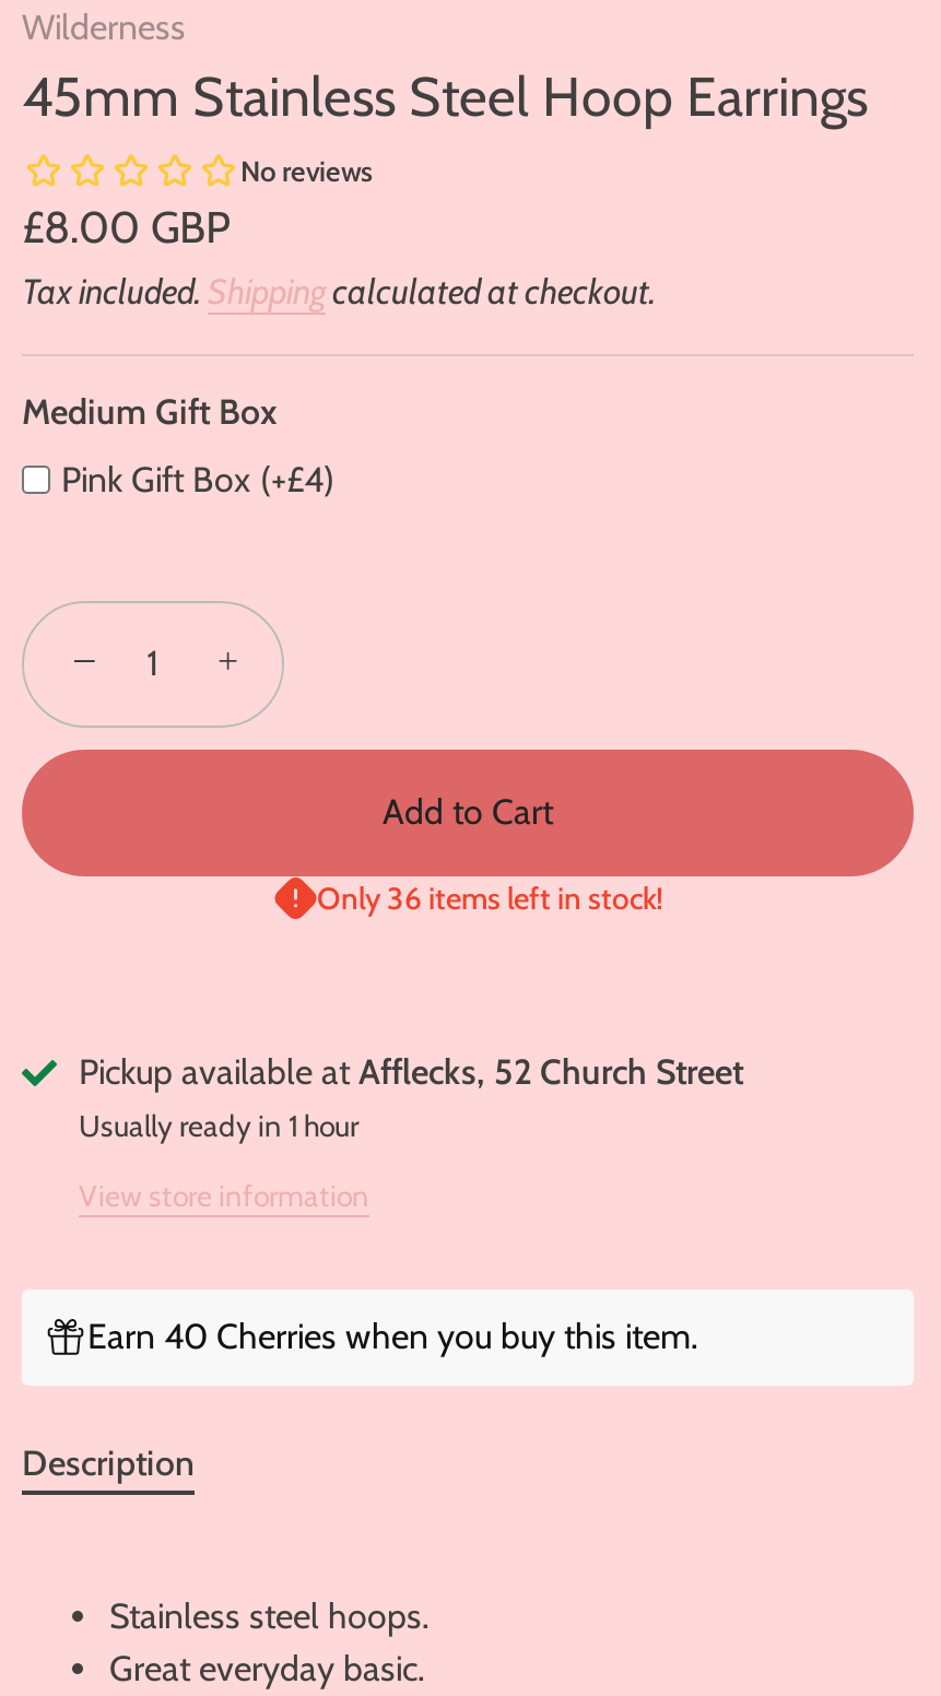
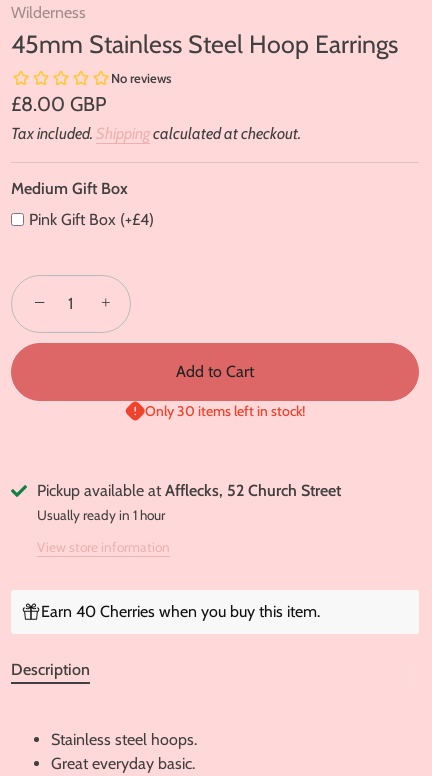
[317,879,662,918] Only 36 items left in stock! -> [145,402,305,420] Only 30 items left in stock!

